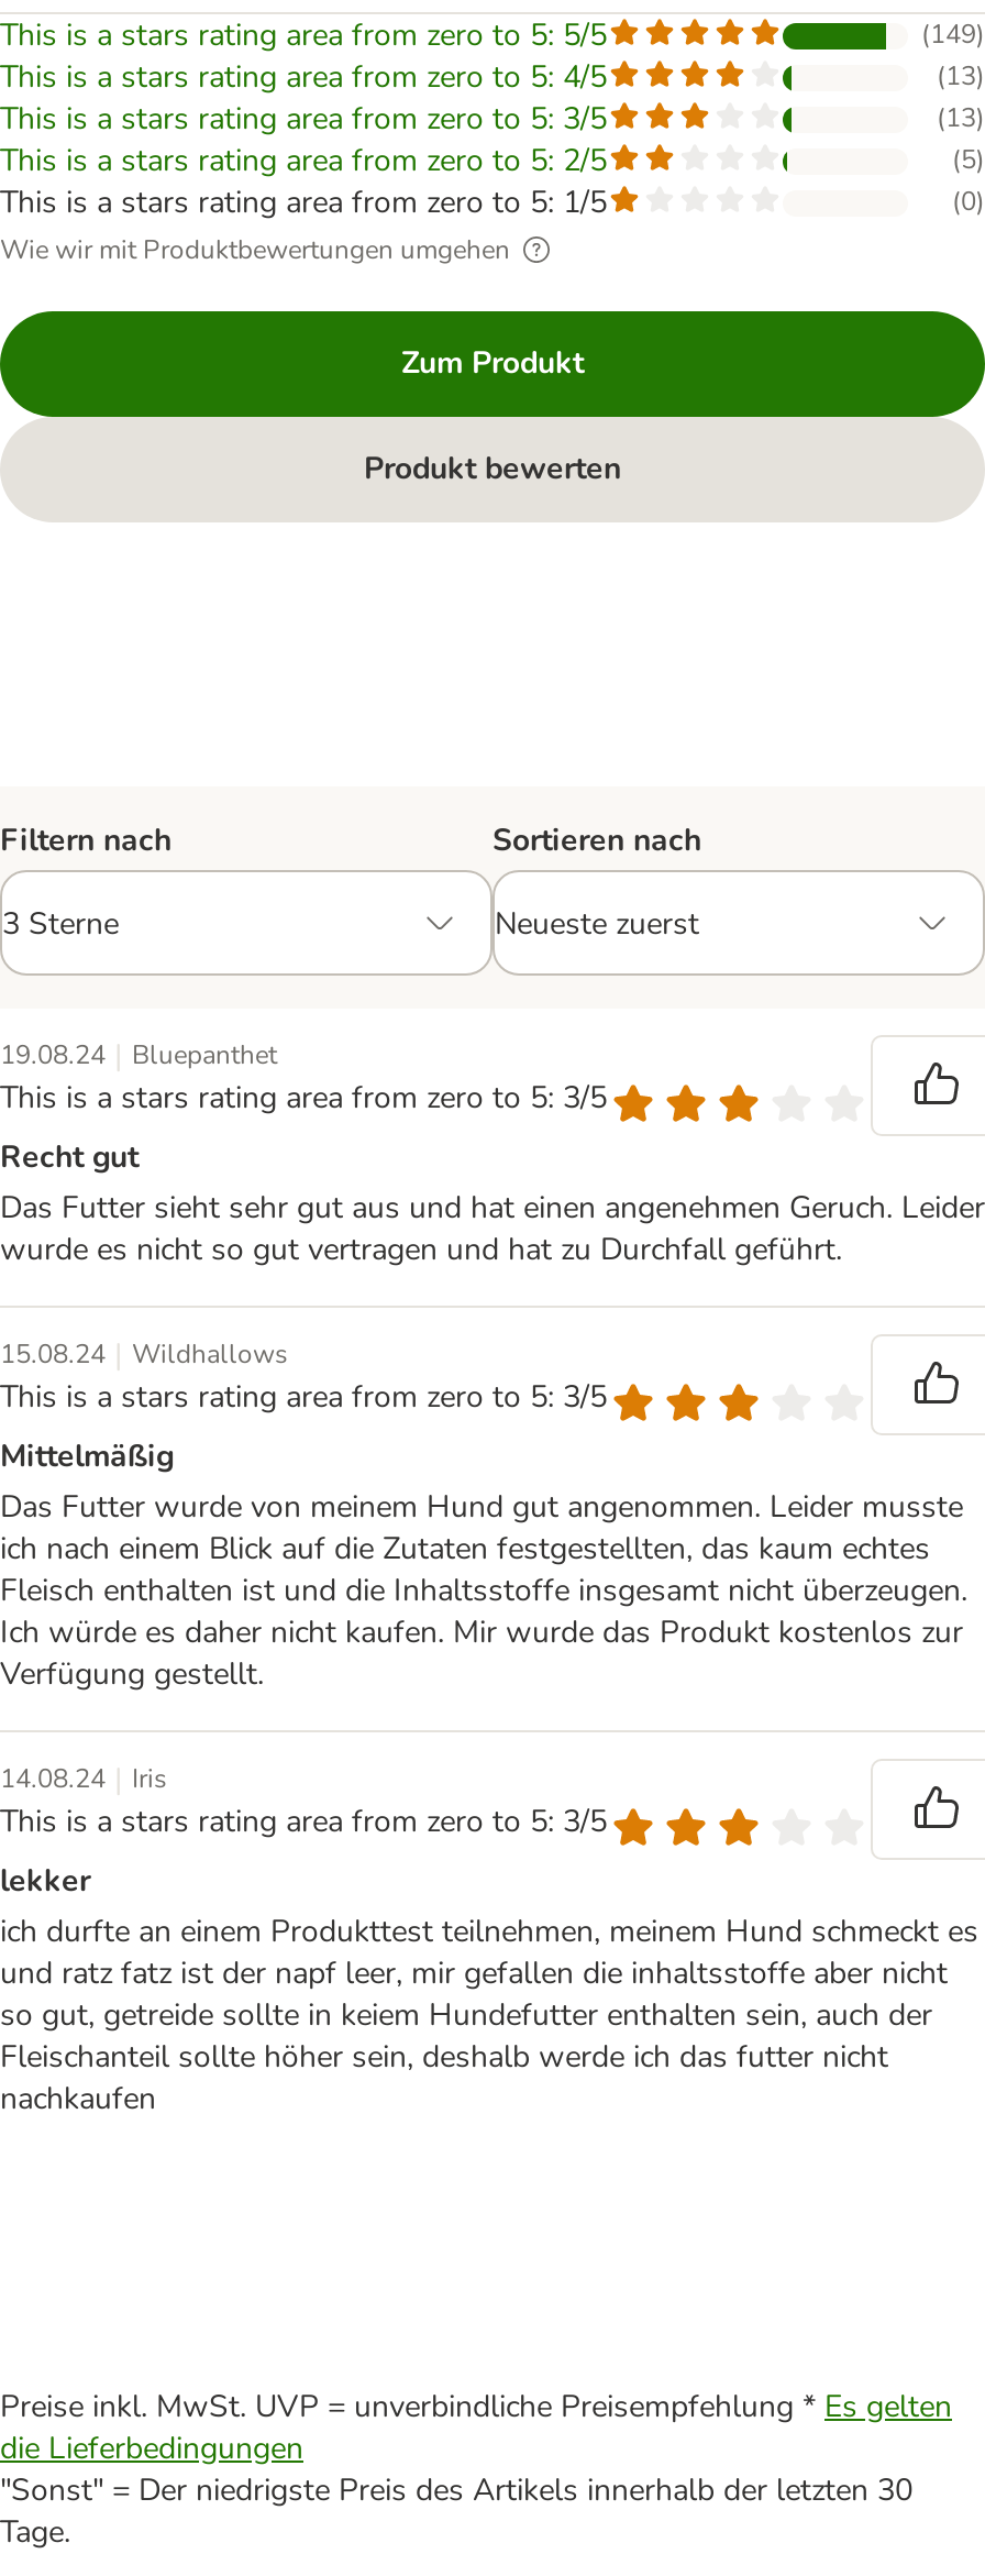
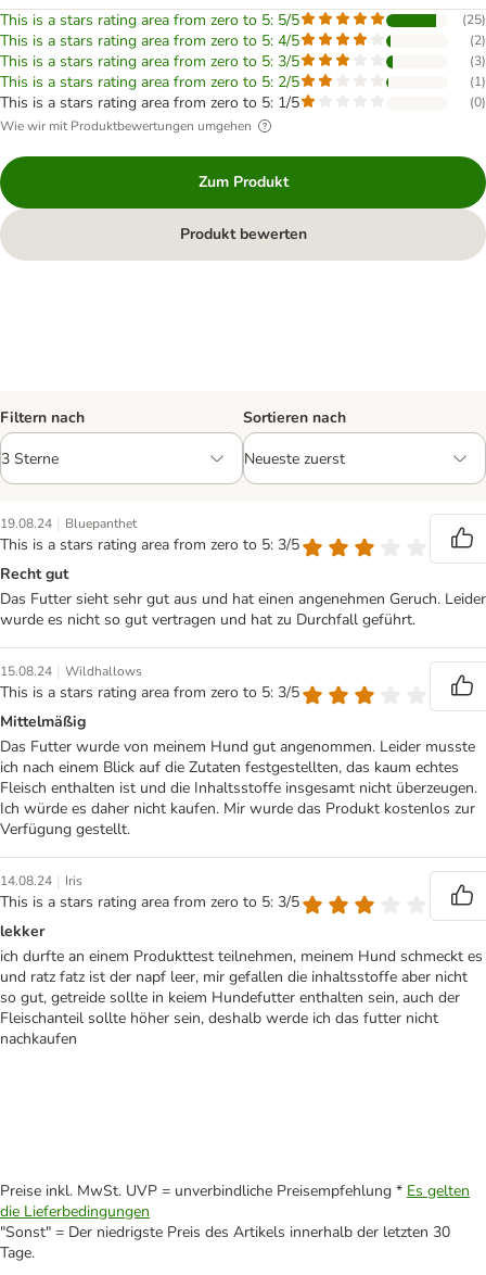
[921,16,985,52] (149) -> [462,11,486,28] (25)
[937,58,985,93] (13) -> [470,31,486,49] (2)
[937,100,985,135] (13) -> [470,52,486,70] (3)
[952,142,985,177] (5) -> [470,73,486,90] (1)

